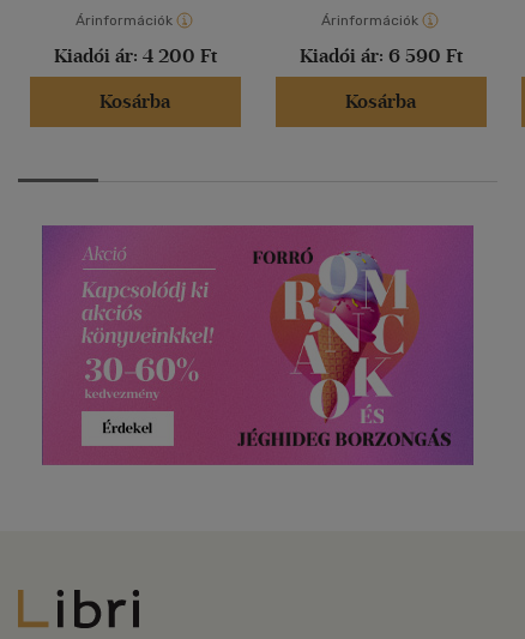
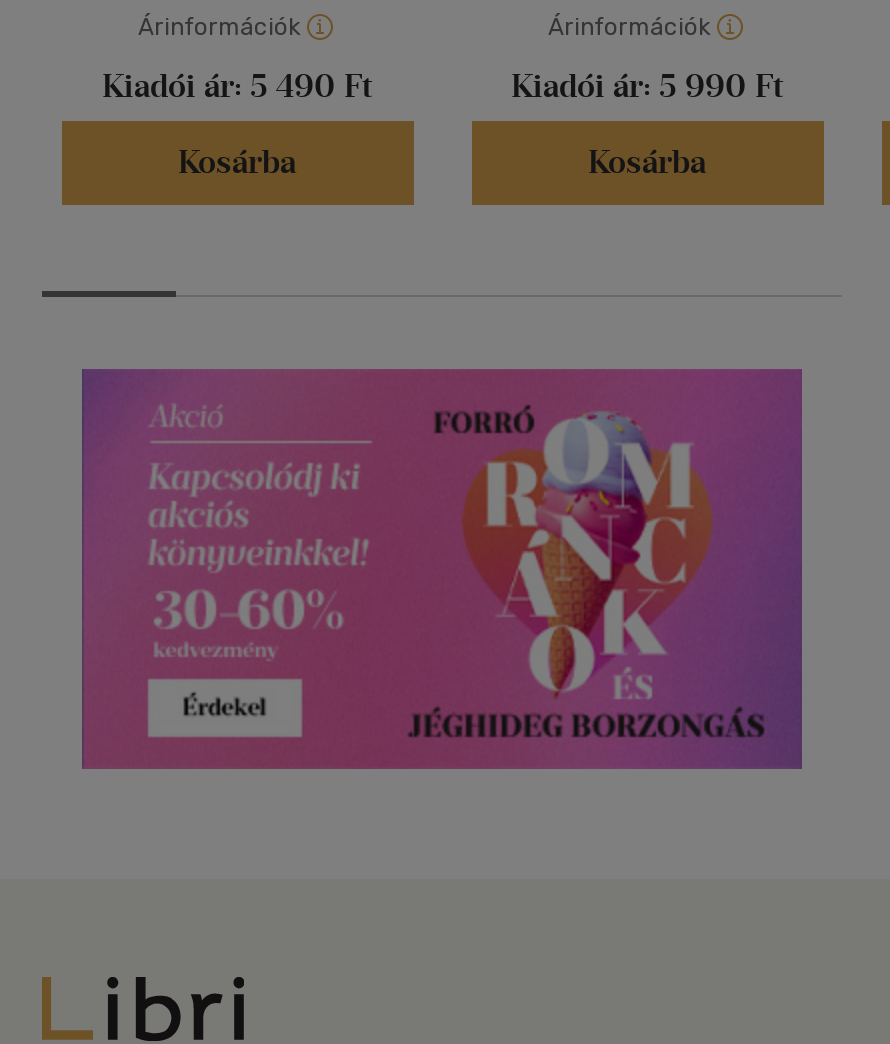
[53,45,216,67] Kiadói ár: 4 200 Ft -> [102,68,372,106] Kiadói ár: 5 490 Ft
[299,45,462,67] Kiadói ár: 6 590 Ft -> [511,68,783,106] Kiadói ár: 5 990 Ft

